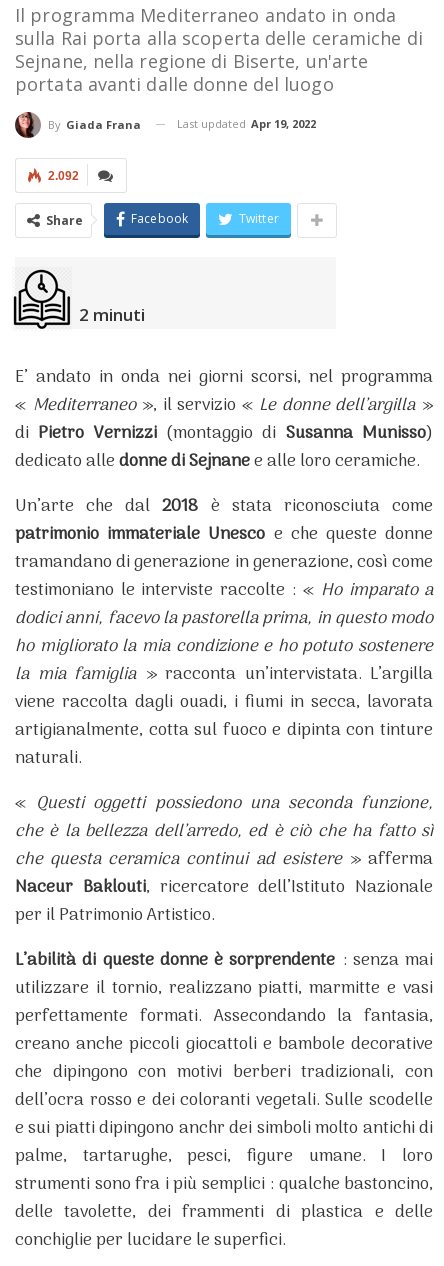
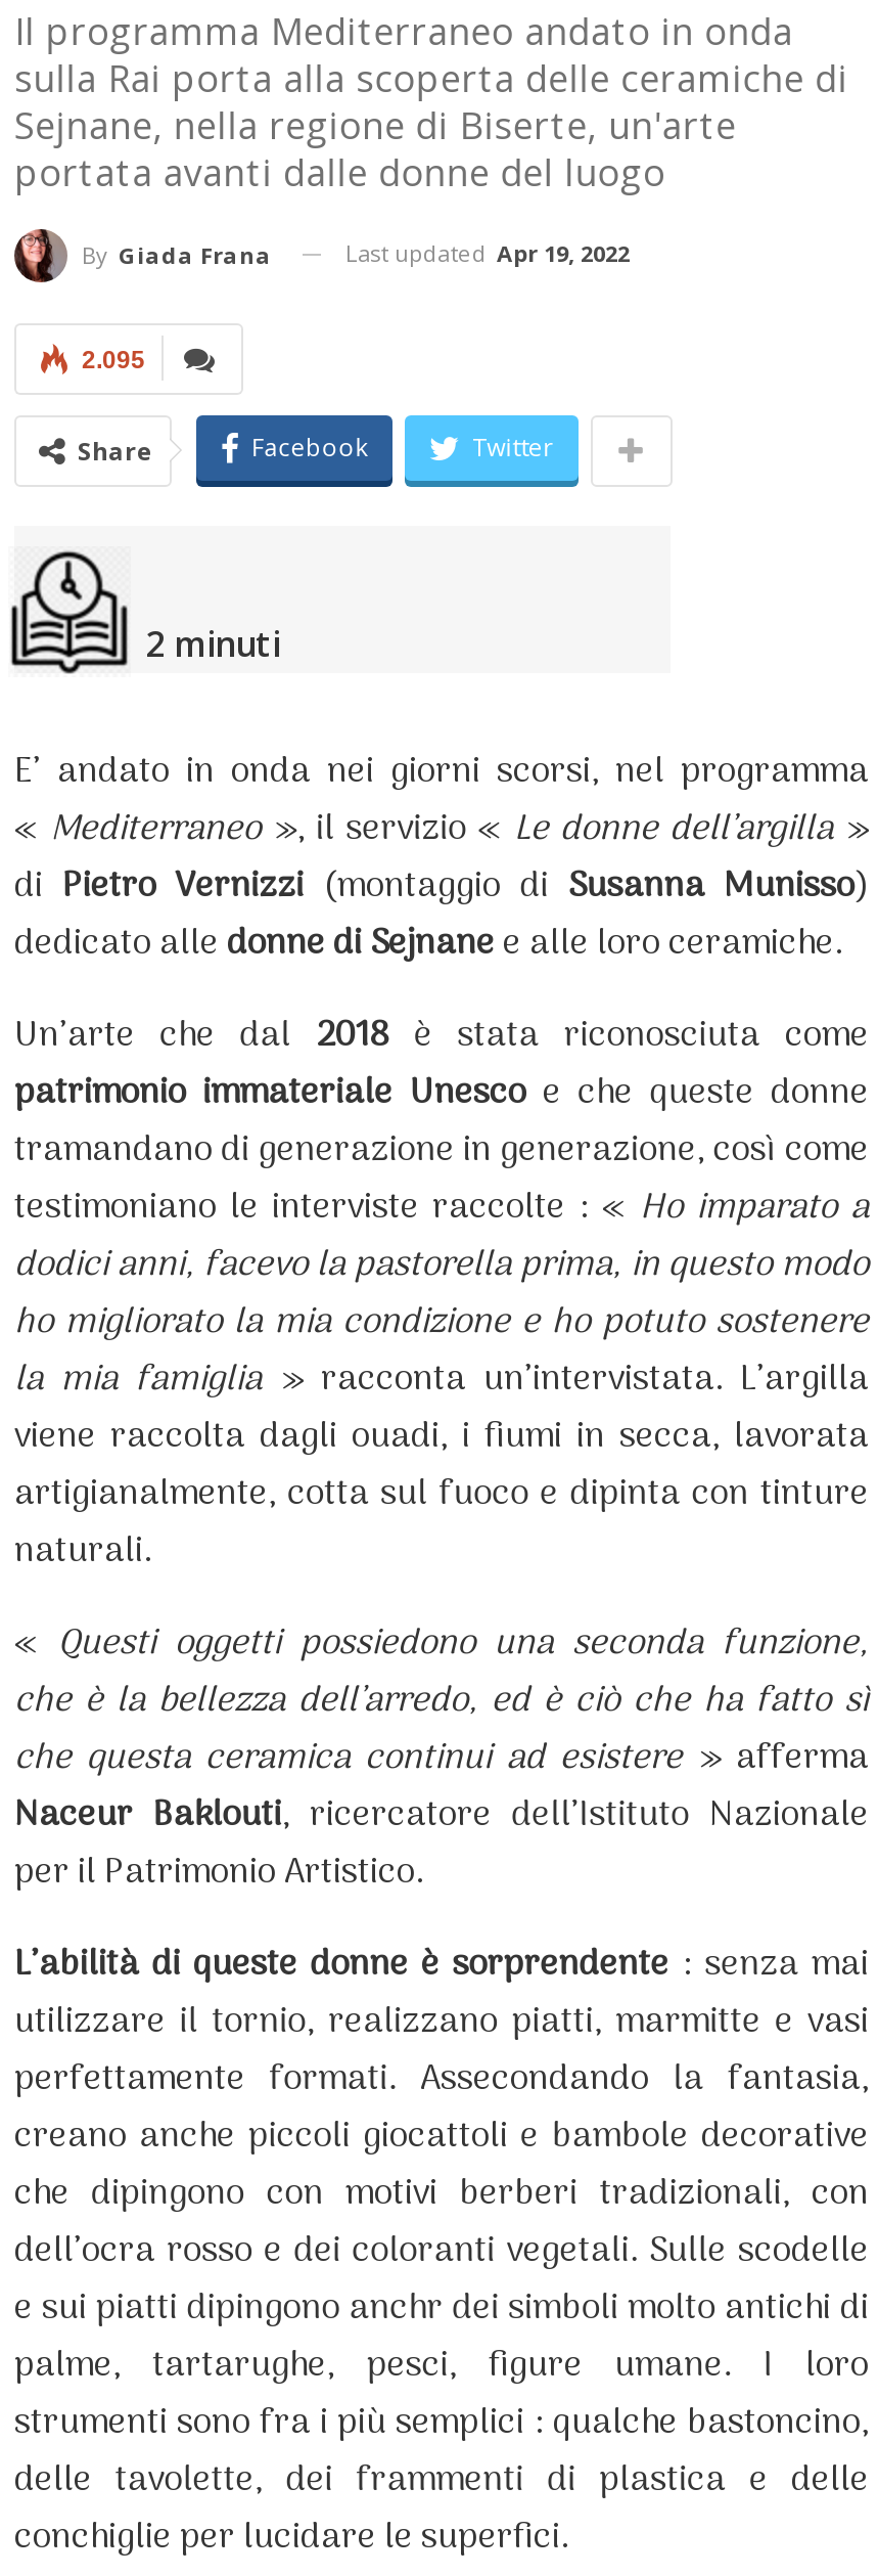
[48,169,79,183] 2.092 -> [82,345,145,374] 2.095

